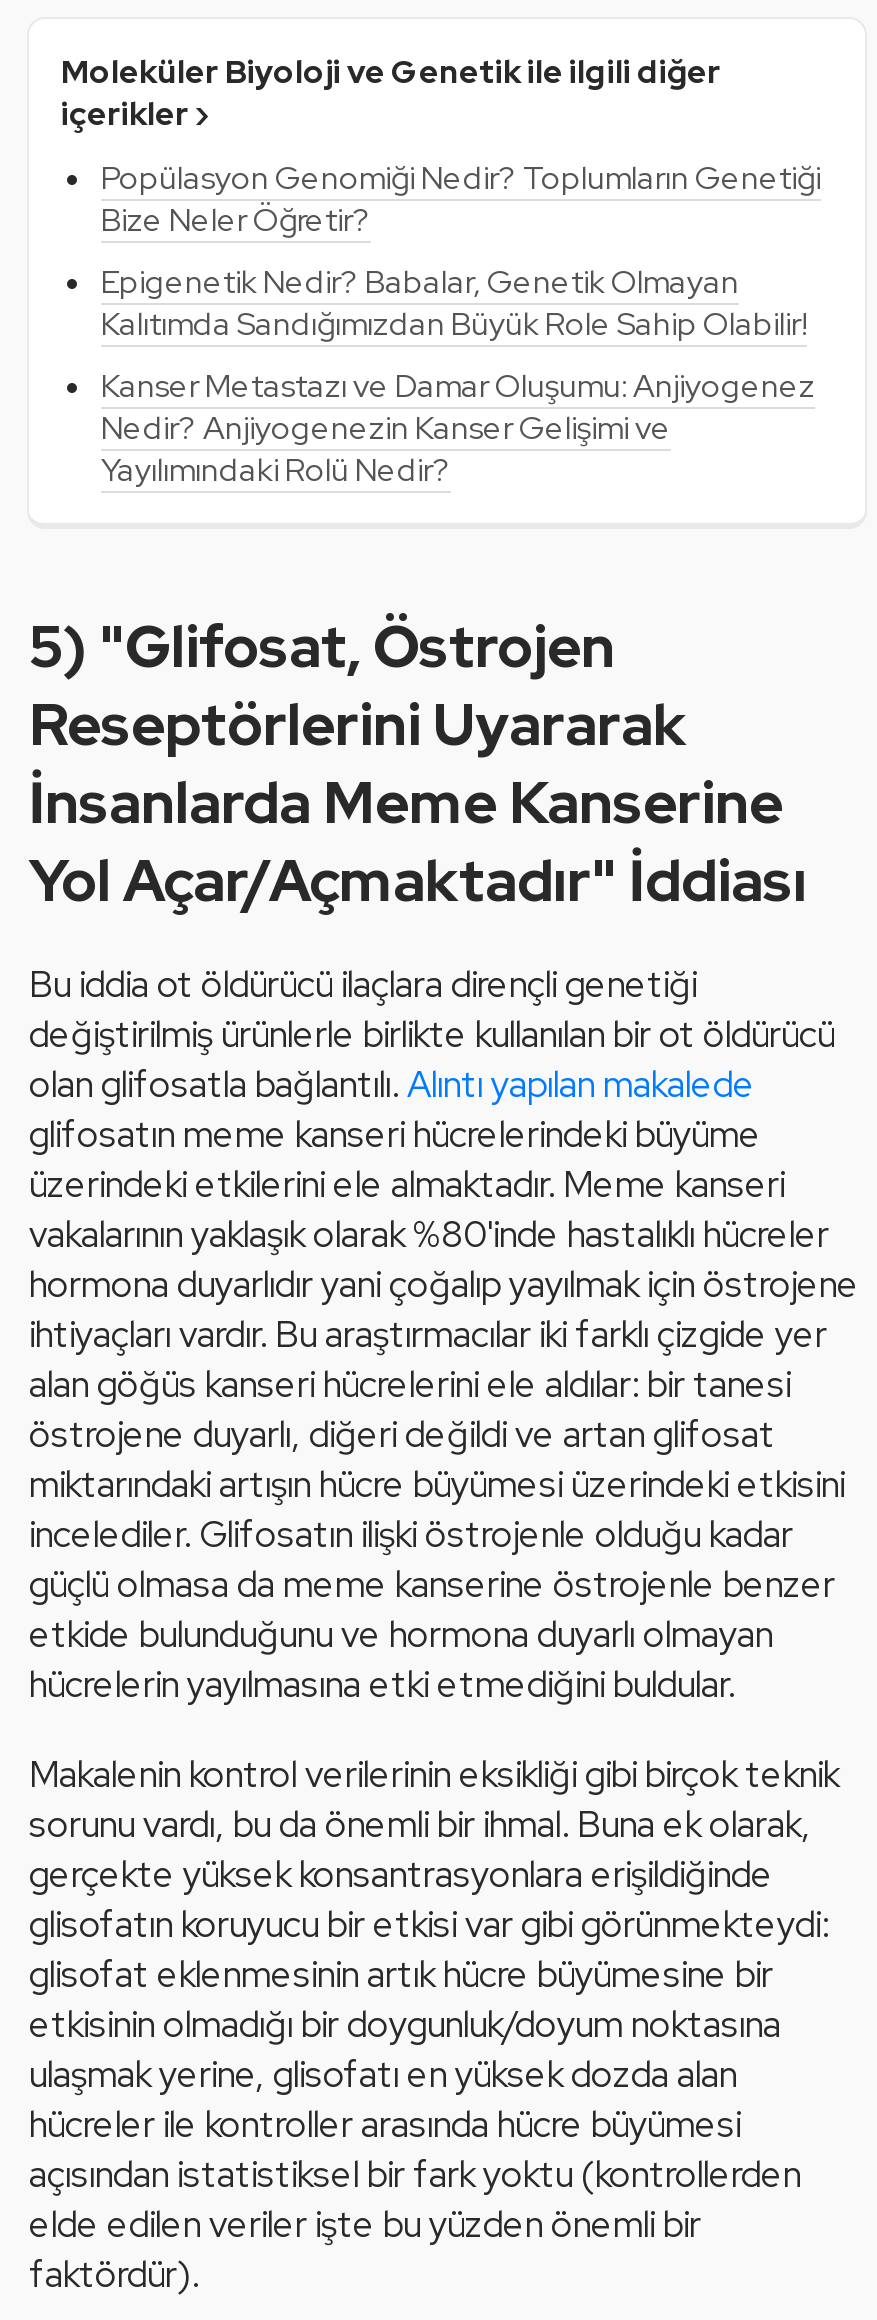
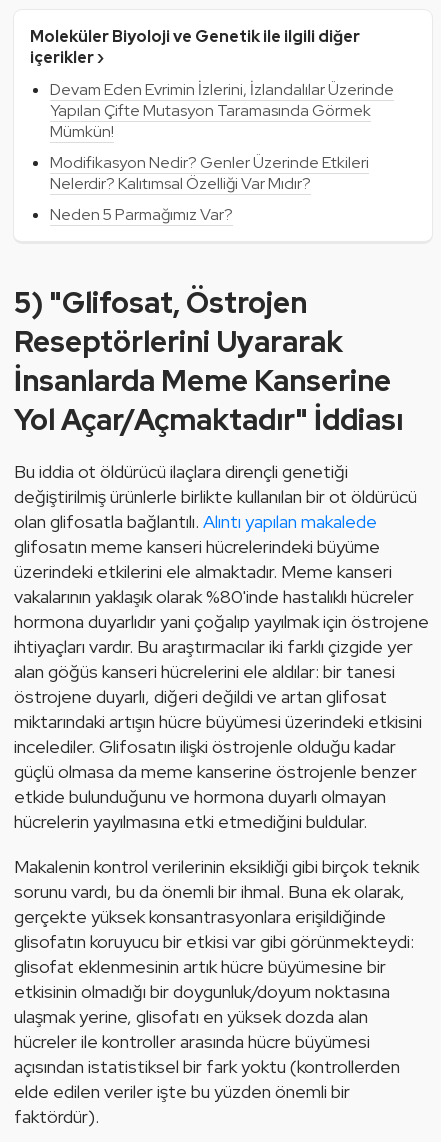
[101,157,821,241] Popülasyon Genomiği Nedir? Toplumların Genetiği | Bize Neler Öğretir? -> [50,79,394,142] Devam Eden Evrimin İzlerini, İzlandalılar Üzerinde | Yapılan Çifte Mutasyon Taramasında Görmek | Mümkün!
[101,261,807,345] Epigenetik Nedir? Babalar, Genetik Olmayan | Kalıtımda Sandığımızdan Büyük Role Sahip Olabilir! -> [50,152,369,194] Modifikasyon Nedir? Genler Üzerinde Etkileri | Nelerdir? Kalıtımsal Özelliği Var Mıdır?
[101,365,815,491] Kanser Metastazı ve Damar Oluşumu: Anjiyogenez | Nedir? Anjiyogenezin Kanser Gelişimi ve | Yayılımındaki Rolü Nedir? -> [50,204,233,225] Neden 5 Parmağımız Var?

